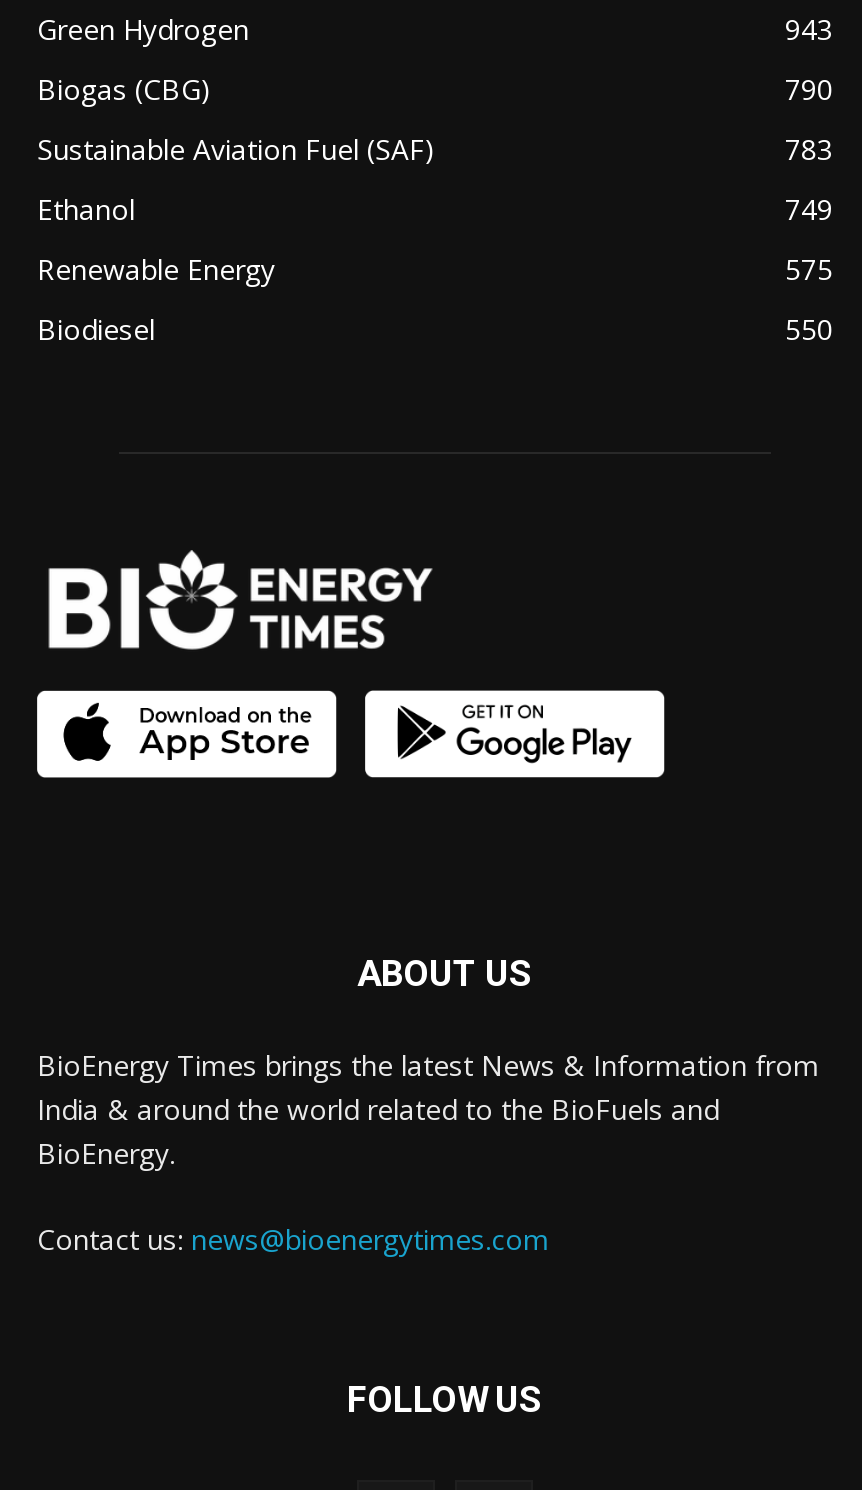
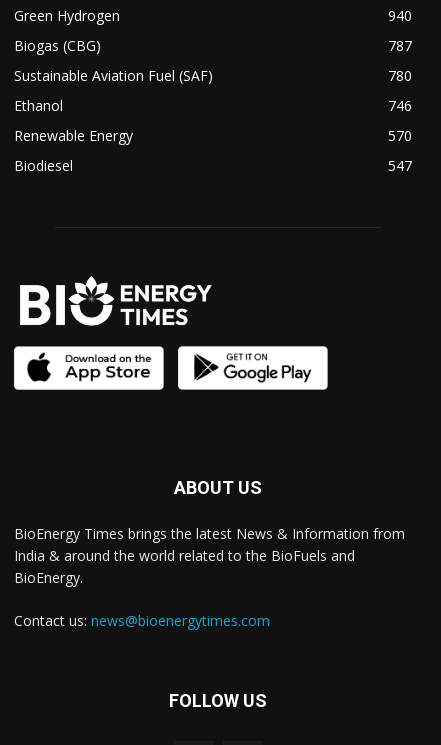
[785,11,833,49] 943 -> [388,6,412,25] 940
[785,71,833,109] 790 -> [388,36,412,55] 787
[785,131,833,169] 783 -> [388,66,412,85] 780
[785,191,833,229] 749 -> [388,96,412,115] 746
[785,251,833,289] 575 -> [388,126,412,145] 570
[785,311,833,349] 550 -> [388,156,412,175] 547

